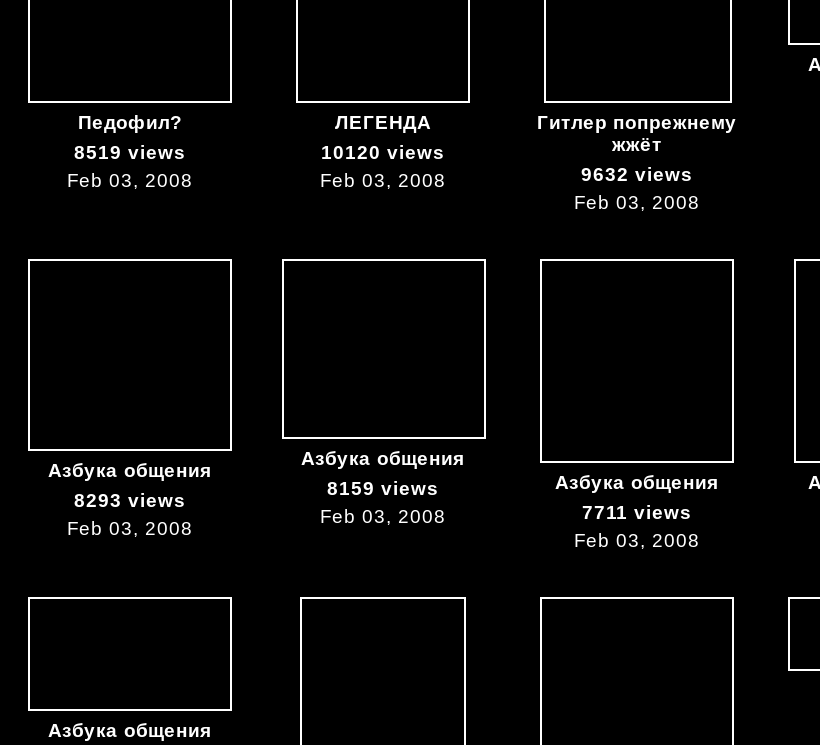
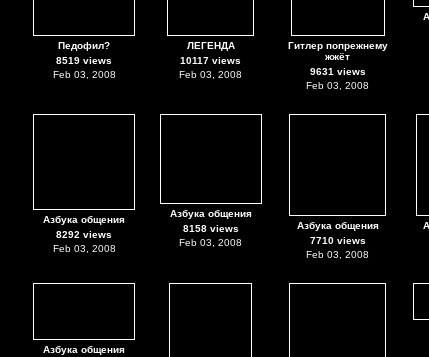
[321,141,445,163] 10120 views -> [180,55,241,66] 10117 views
[581,163,693,185] 9632 views -> [309,66,365,77] 9631 views
[327,477,439,499] 8159 views -> [182,223,238,234] 8158 views
[74,489,186,511] 8293 views -> [56,229,112,240] 8292 views
[582,501,692,523] 7711 views -> [309,235,365,246] 7710 views

